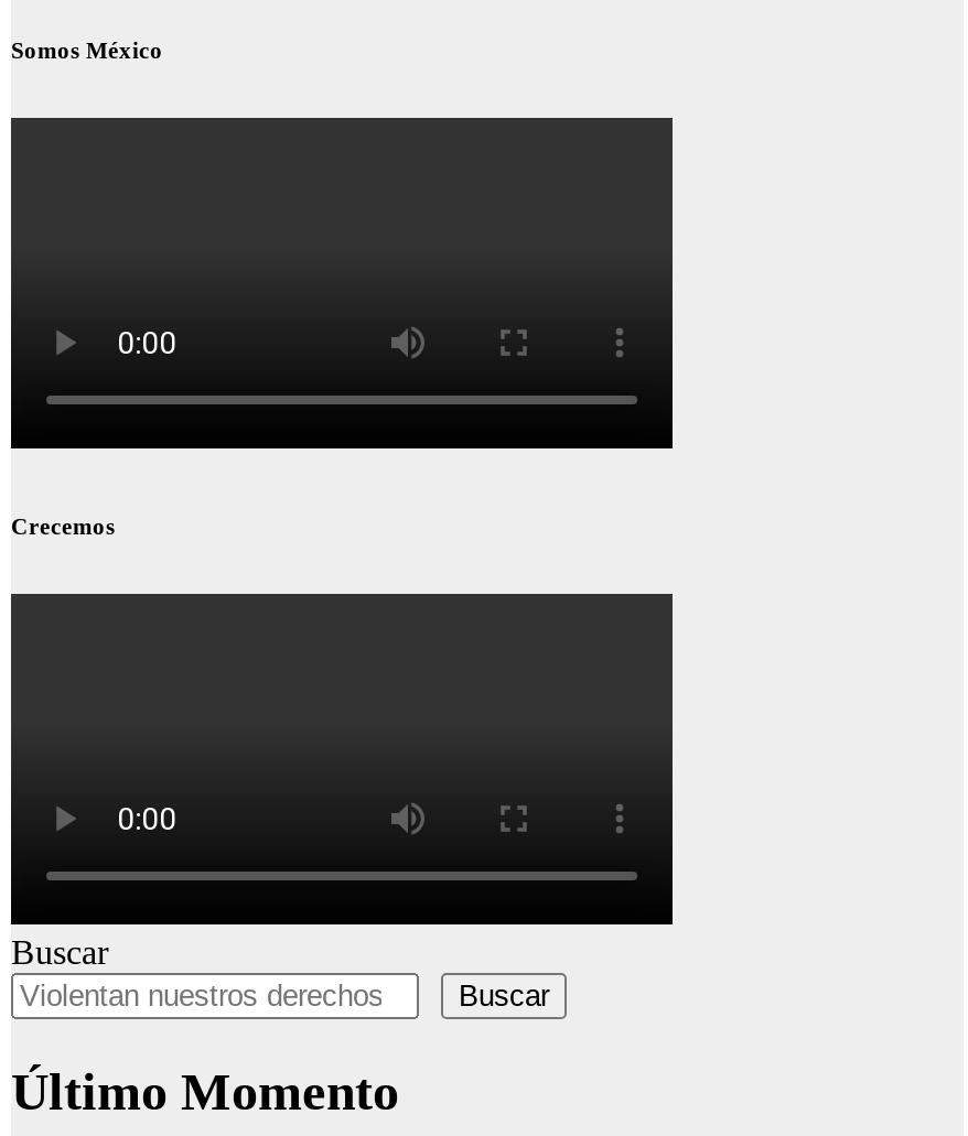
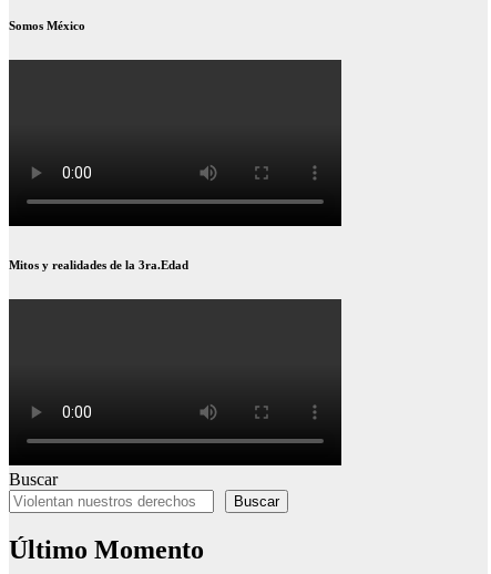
[11,511,115,538] Crecemos -> [9,258,188,271] Mitos y realidades de la 3ra.Edad

